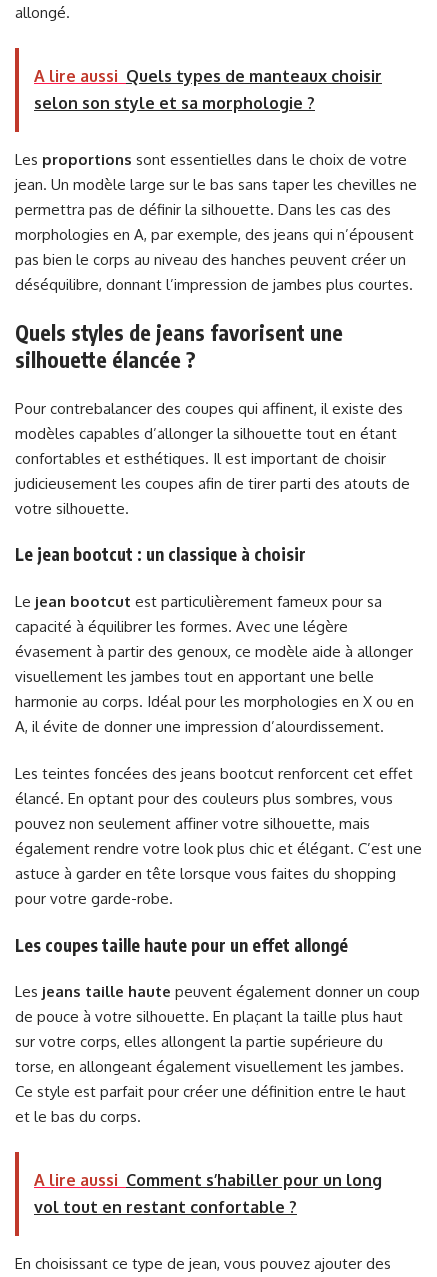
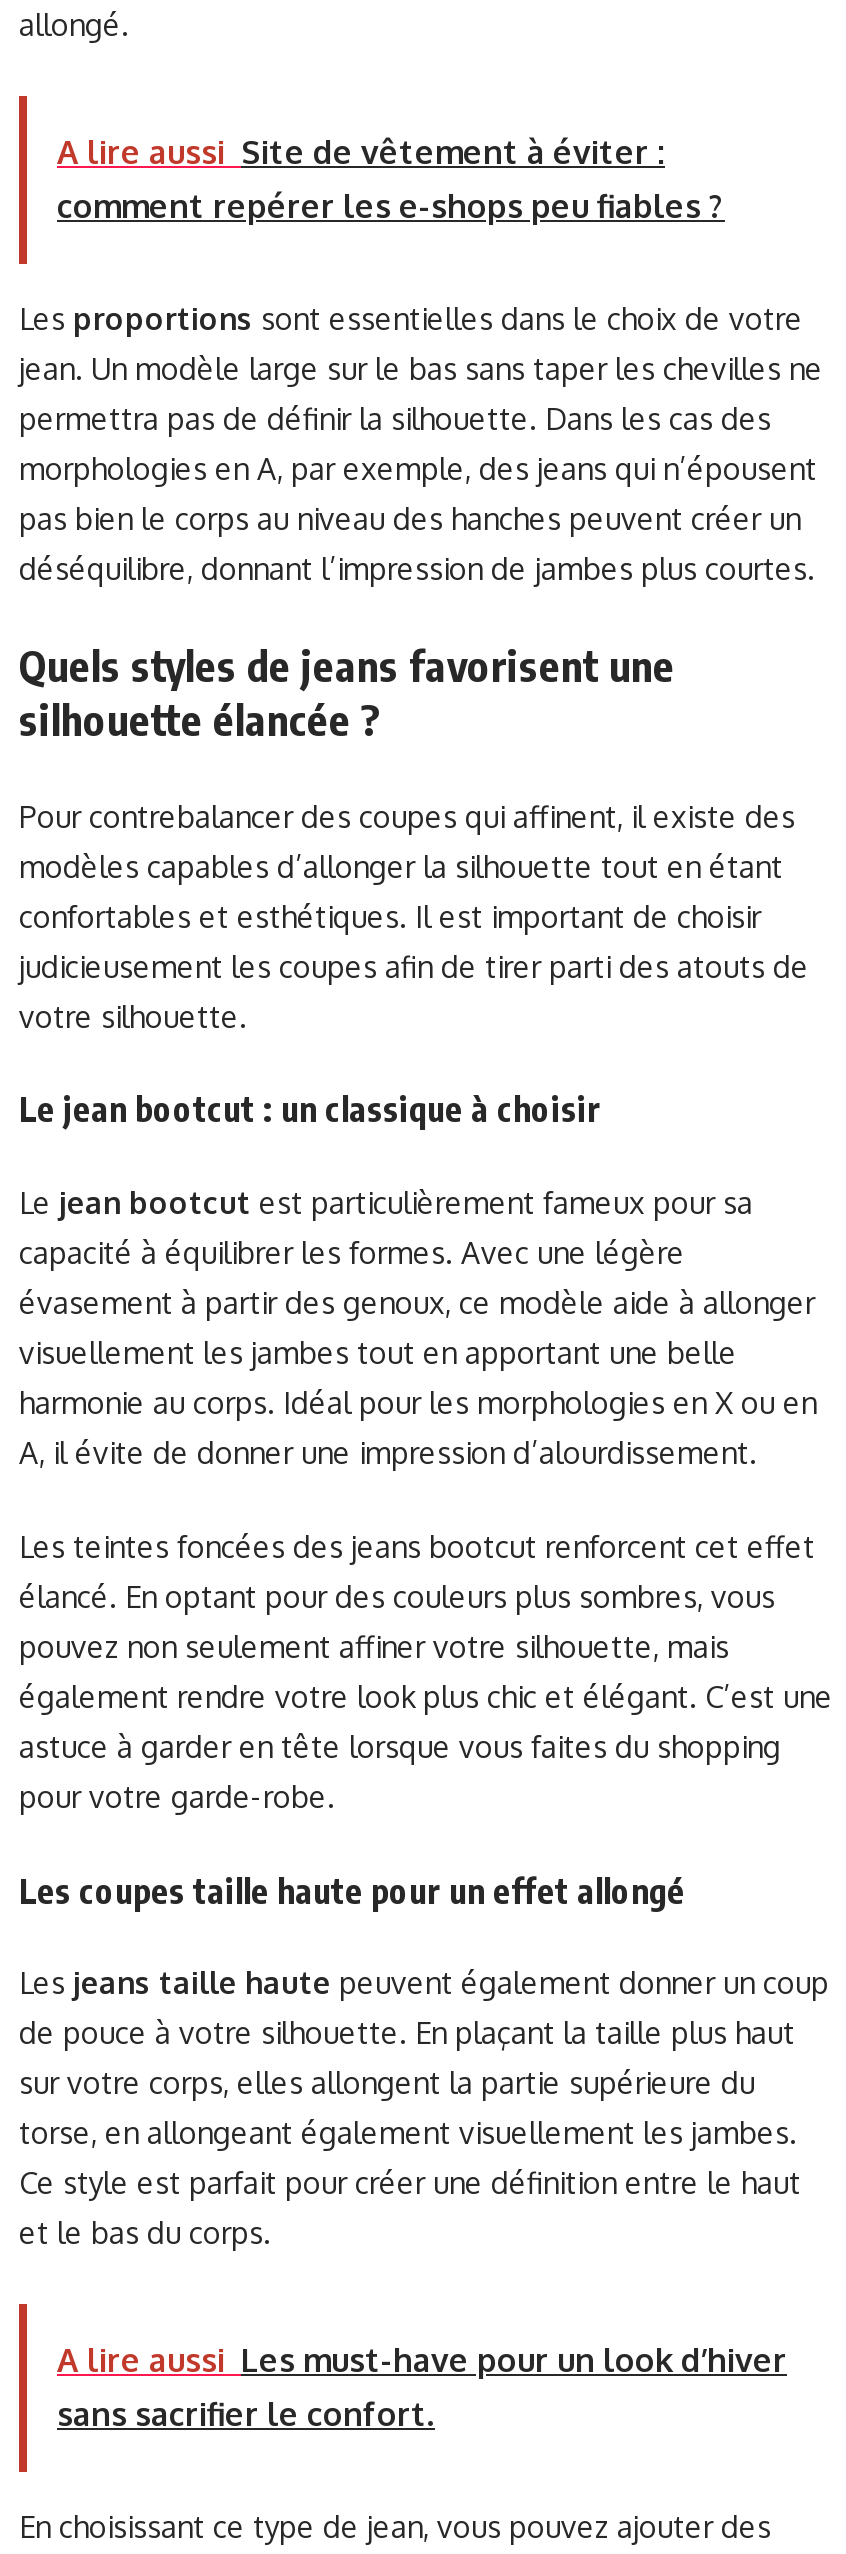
[34,66,382,113] A lire aussi Quels types de manteaux choisir | selon son style et sa morphologie ? -> [57,132,725,226] A lire aussi Site de vêtement à éviter : | comment repérer les e-shops peu fiables ?
[34,1170,382,1217] A lire aussi Comment s’habiller pour un long | vol tout en restant confortable ? -> [57,2340,787,2434] A lire aussi Les must-have pour un look d’hiver | sans sacrifier le confort.

